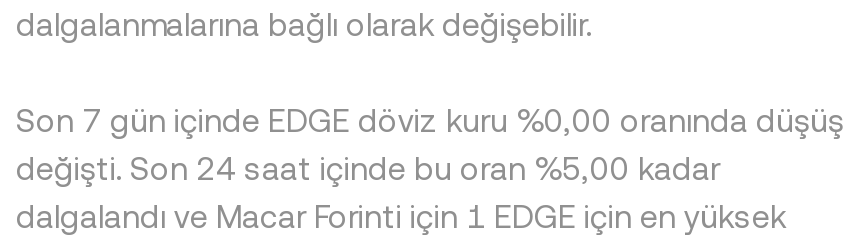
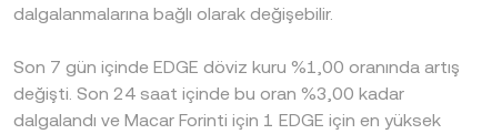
[16,102,844,140] Son 7 gün içinde EDGE döviz kuru %0,00 oranında düşüş -> [13,56,460,78] Son 7 gün içinde EDGE döviz kuru %1,00 oranında artış
[16,150,720,188] değişti. Son 24 saat içinde bu oran %5,00 kadar -> [13,83,404,104] değişti. Son 24 saat içinde bu oran %3,00 kadar

